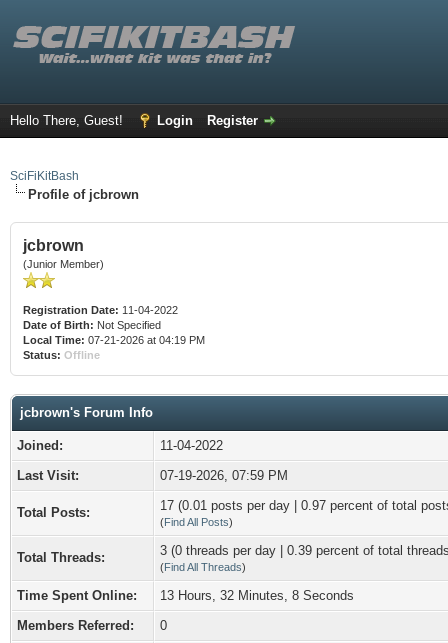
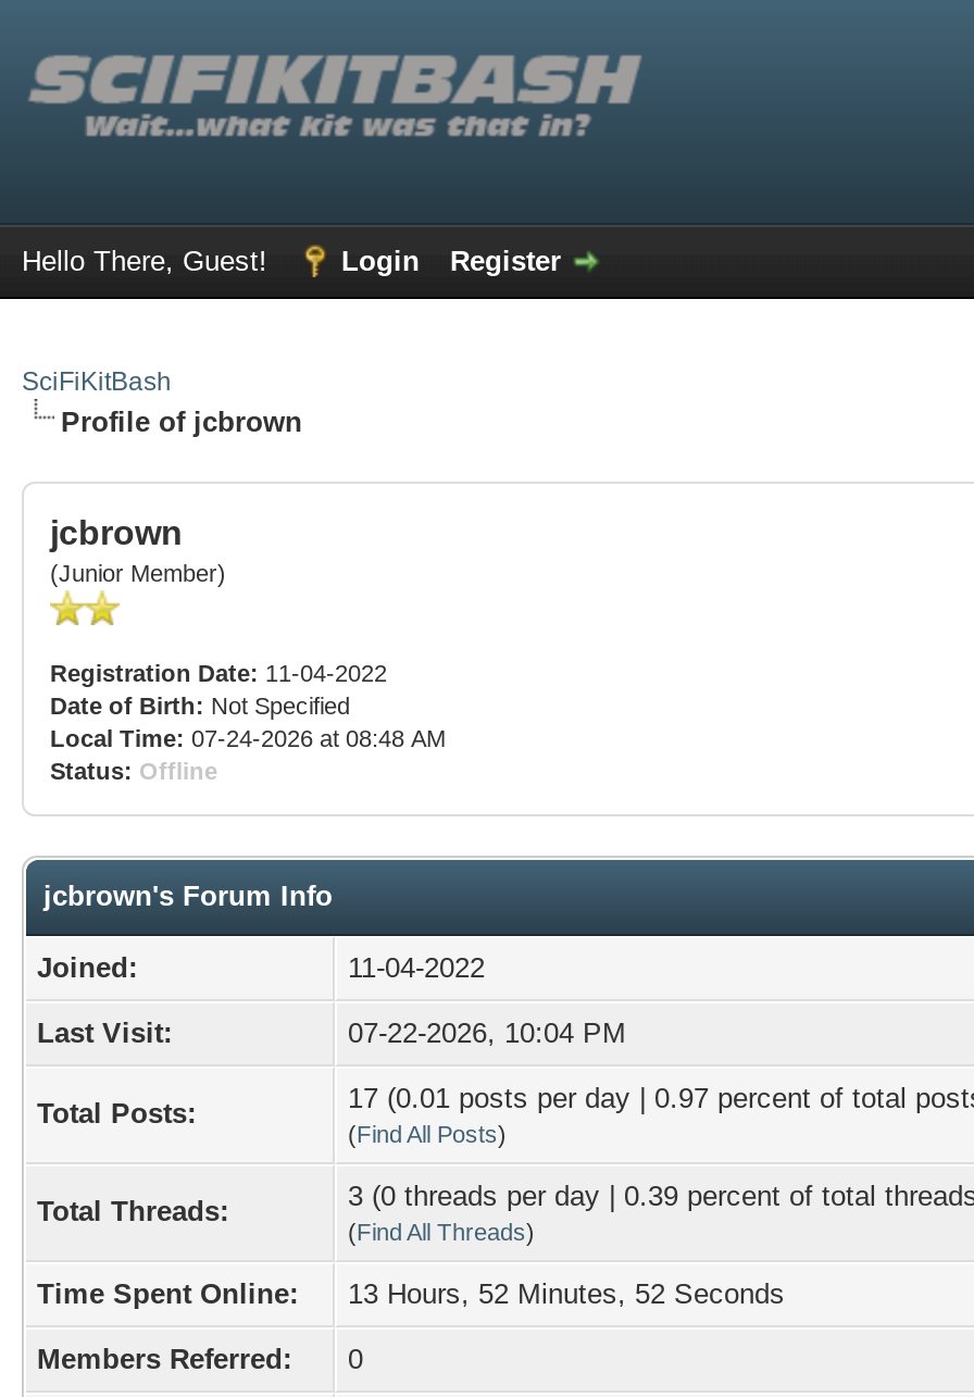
[23,334,205,346] Local Time: 07-21-2026 at 04:19 PM -> [50,725,446,751] Local Time: 07-24-2026 at 08:48 AM
[160,468,288,483] 07-19-2026, 07:59 PM -> [348,1016,626,1049] 07-22-2026, 10:04 PM
[160,588,354,603] 13 Hours, 32 Minutes, 8 Seconds -> [348,1277,785,1310] 13 Hours, 52 Minutes, 52 Seconds

